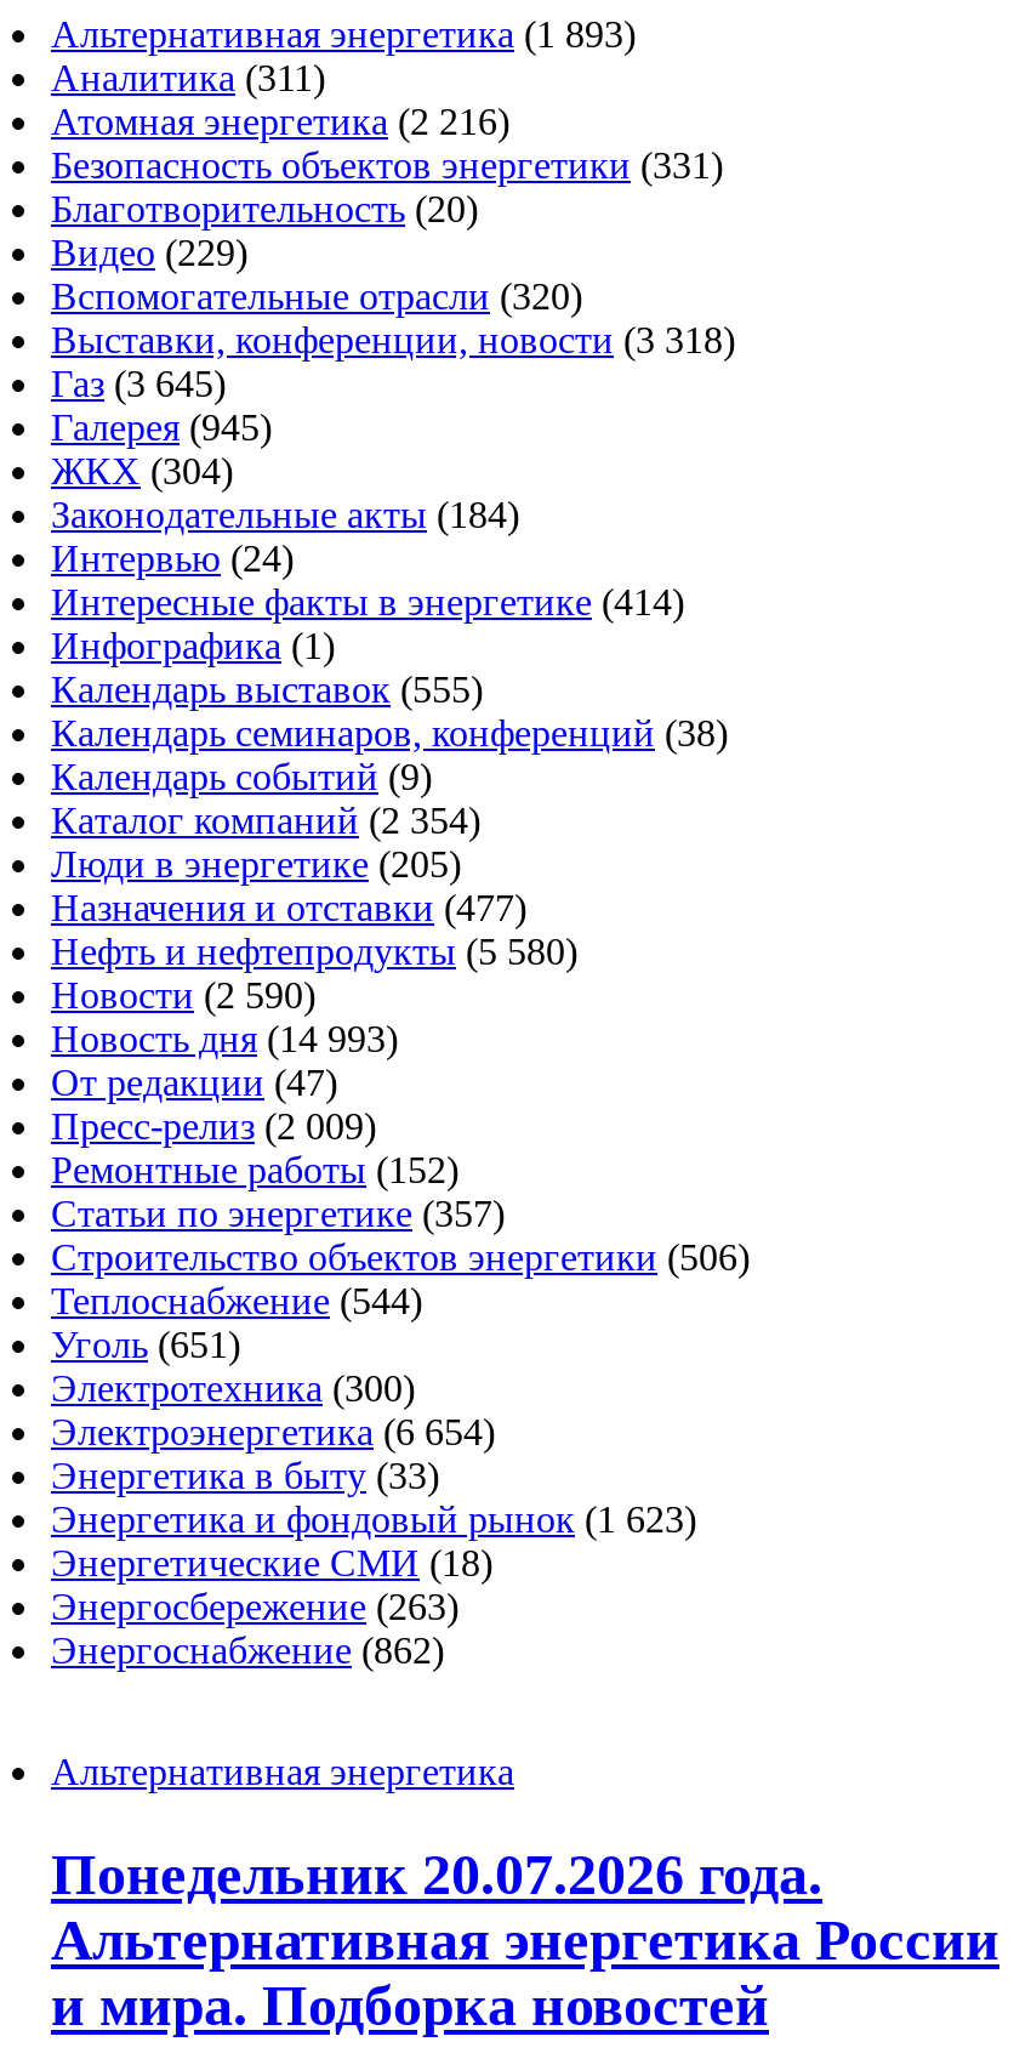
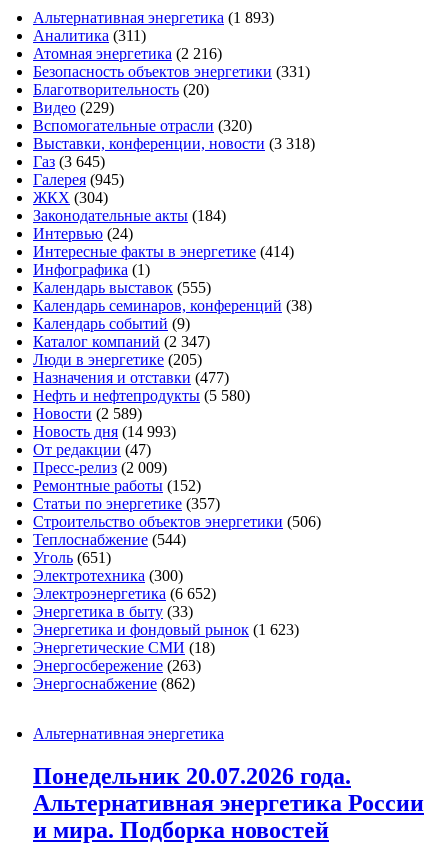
[51,800,480,841] Каталог компаний (2 354) -> [33,333,210,350] Каталог компаний (2 347)
[51,974,315,1016] Новости (2 590) -> [33,405,142,422] Новости (2 589)
[51,1411,495,1452] Электроэнергетика (6 654) -> [33,585,216,602] Электроэнергетика (6 652)

